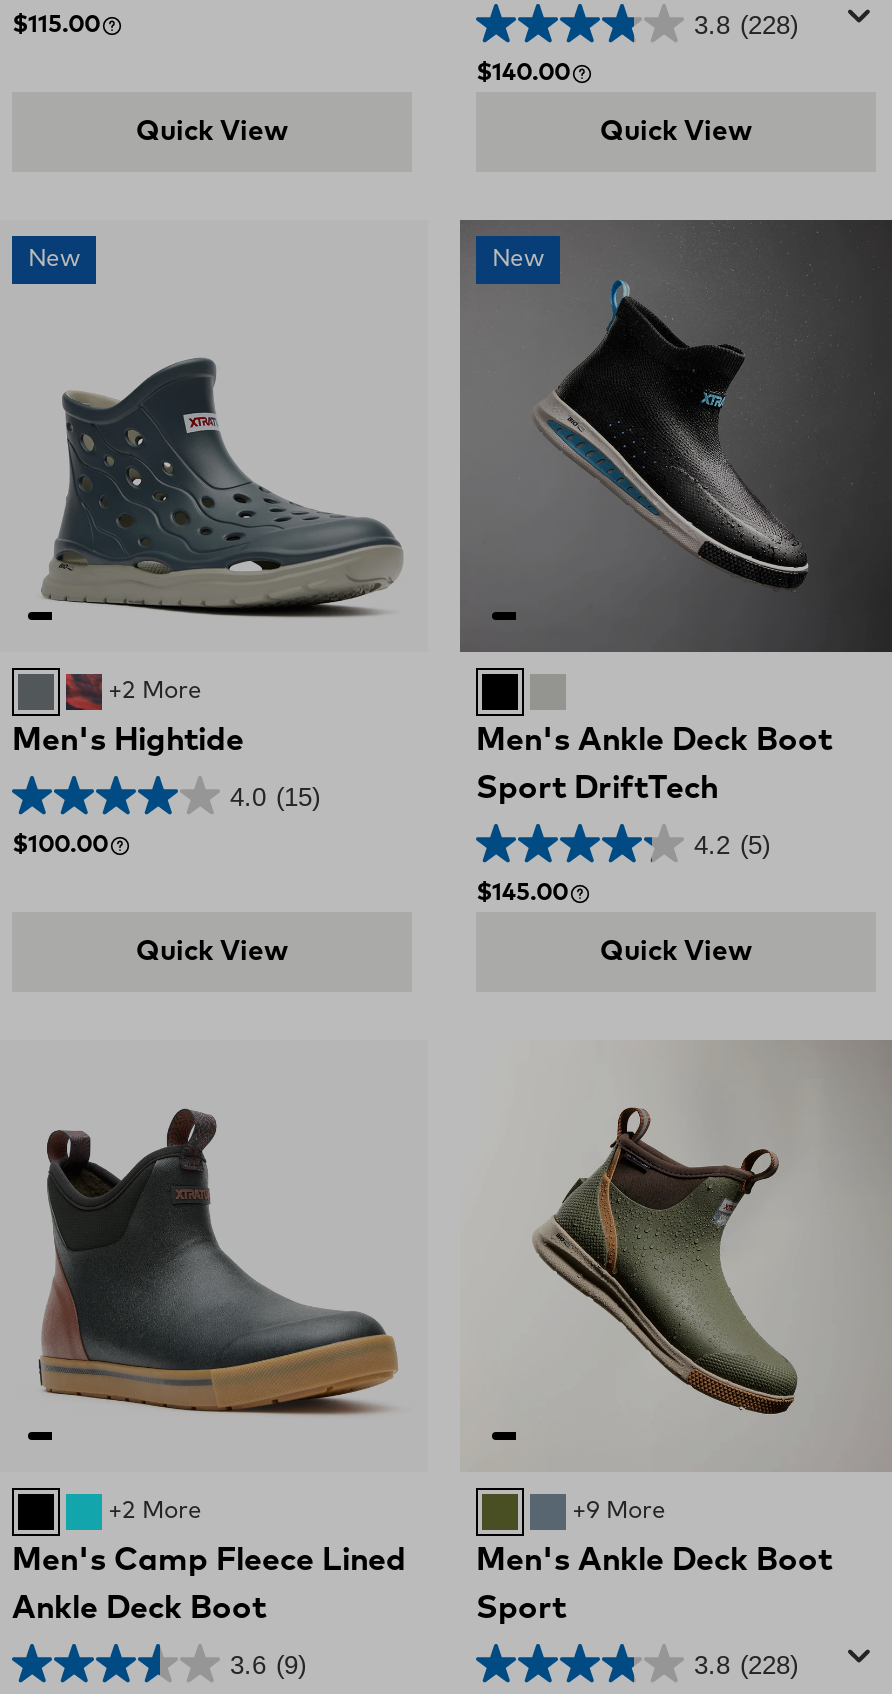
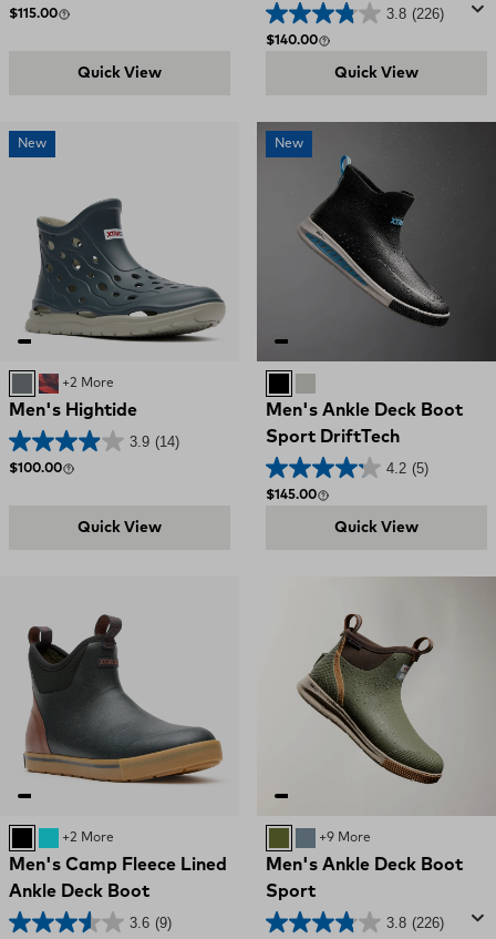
[694,10,798,40] 3.8 (228) -> [386,6,444,22] 3.8 (226)
[230,782,320,812] 4.0 (15) -> [130,433,179,450] 3.9 (14)
[694,1650,798,1680] 3.8 (228) -> [386,915,444,931] 3.8 (226)

